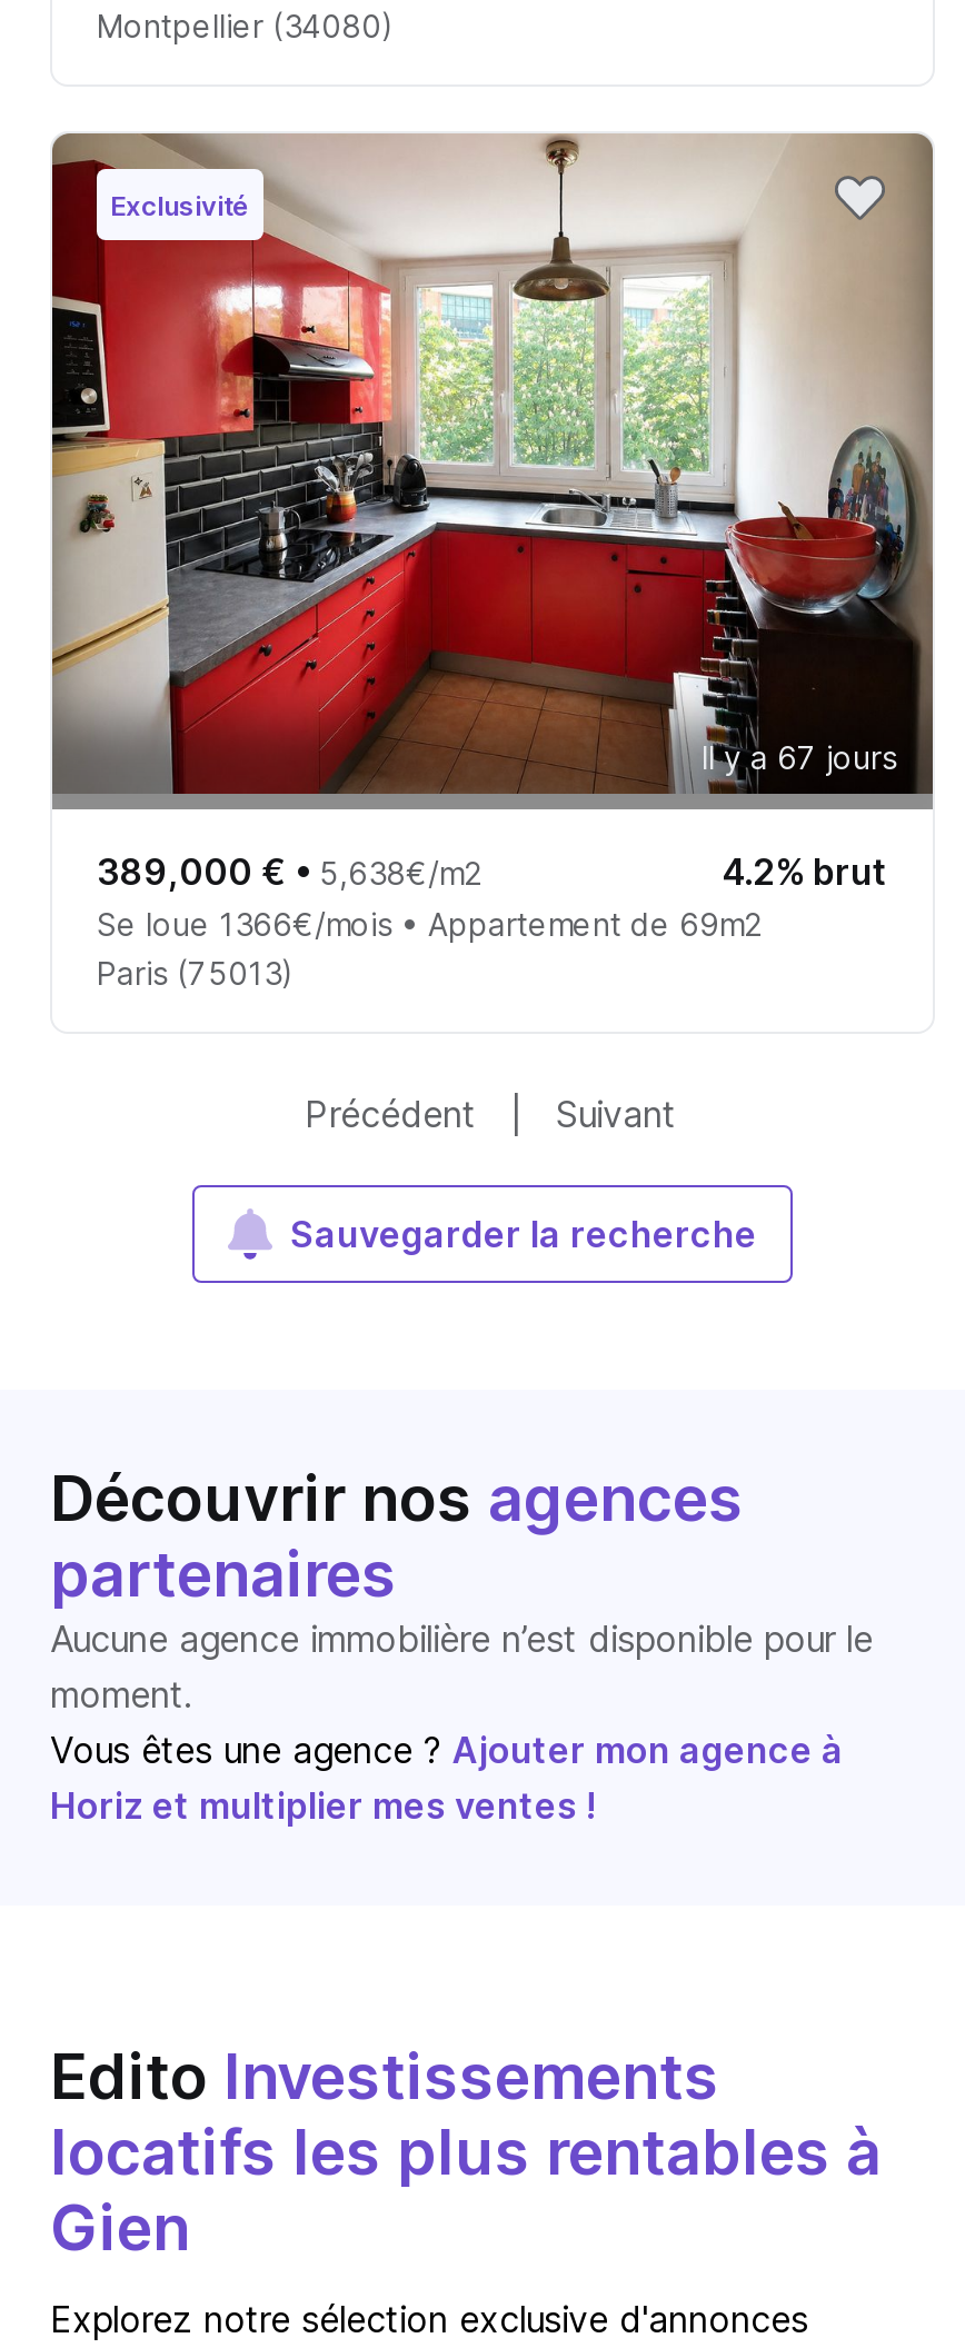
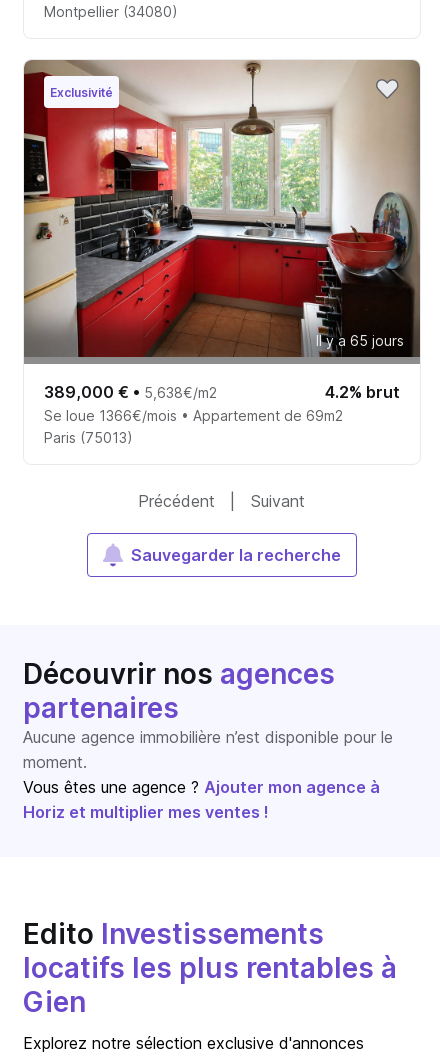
[702,738,897,776] Il y a 67 jours -> [316,332,404,349] Il y a 65 jours

